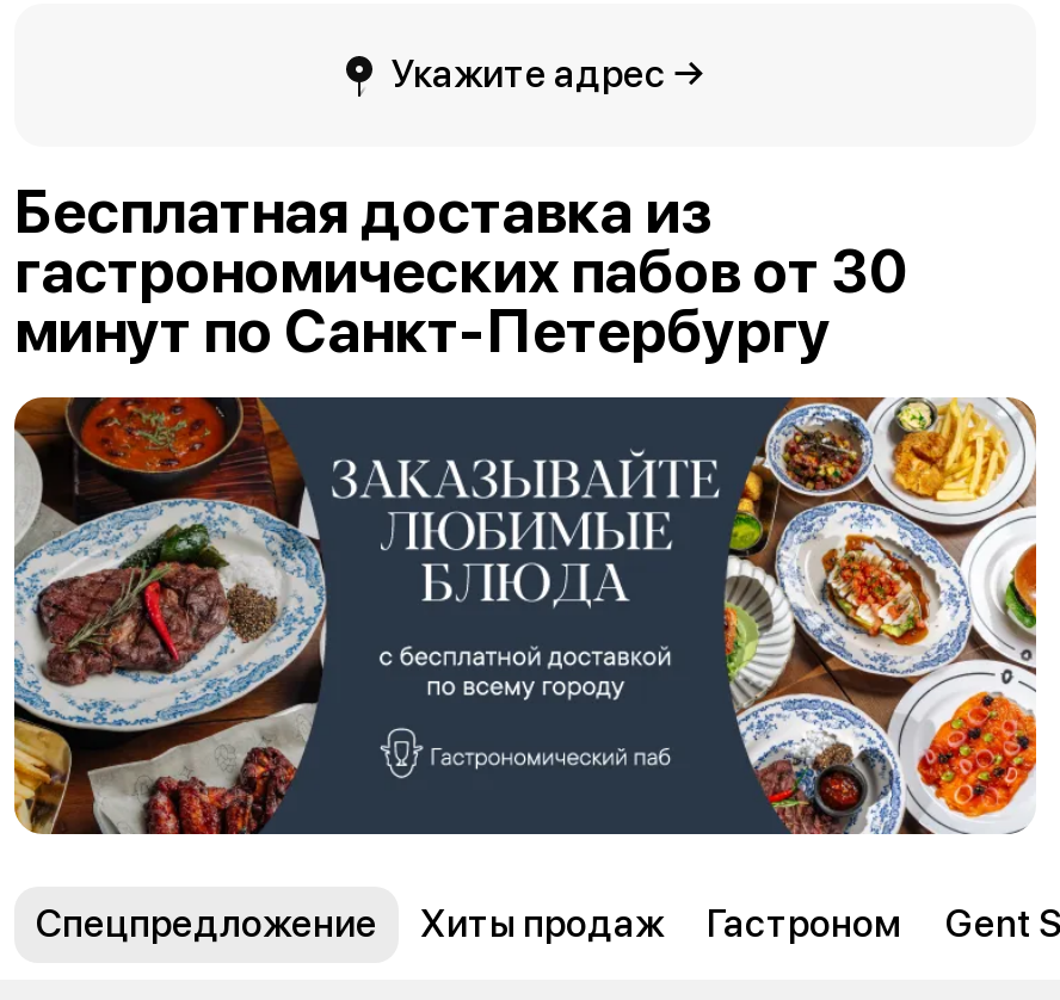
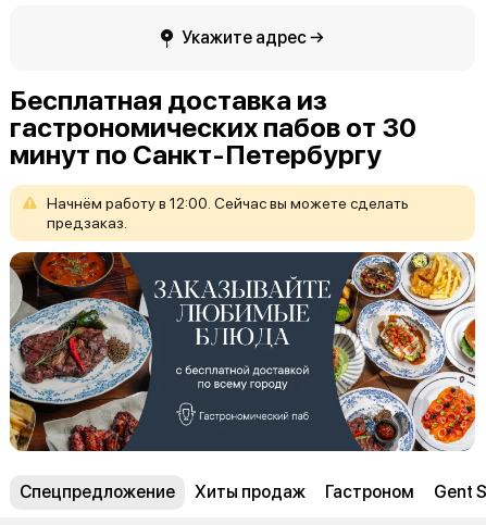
none -> [47,195,409,232] Начнём работу в 12:00. Сейчас вы можете сделать | предзаказ.

